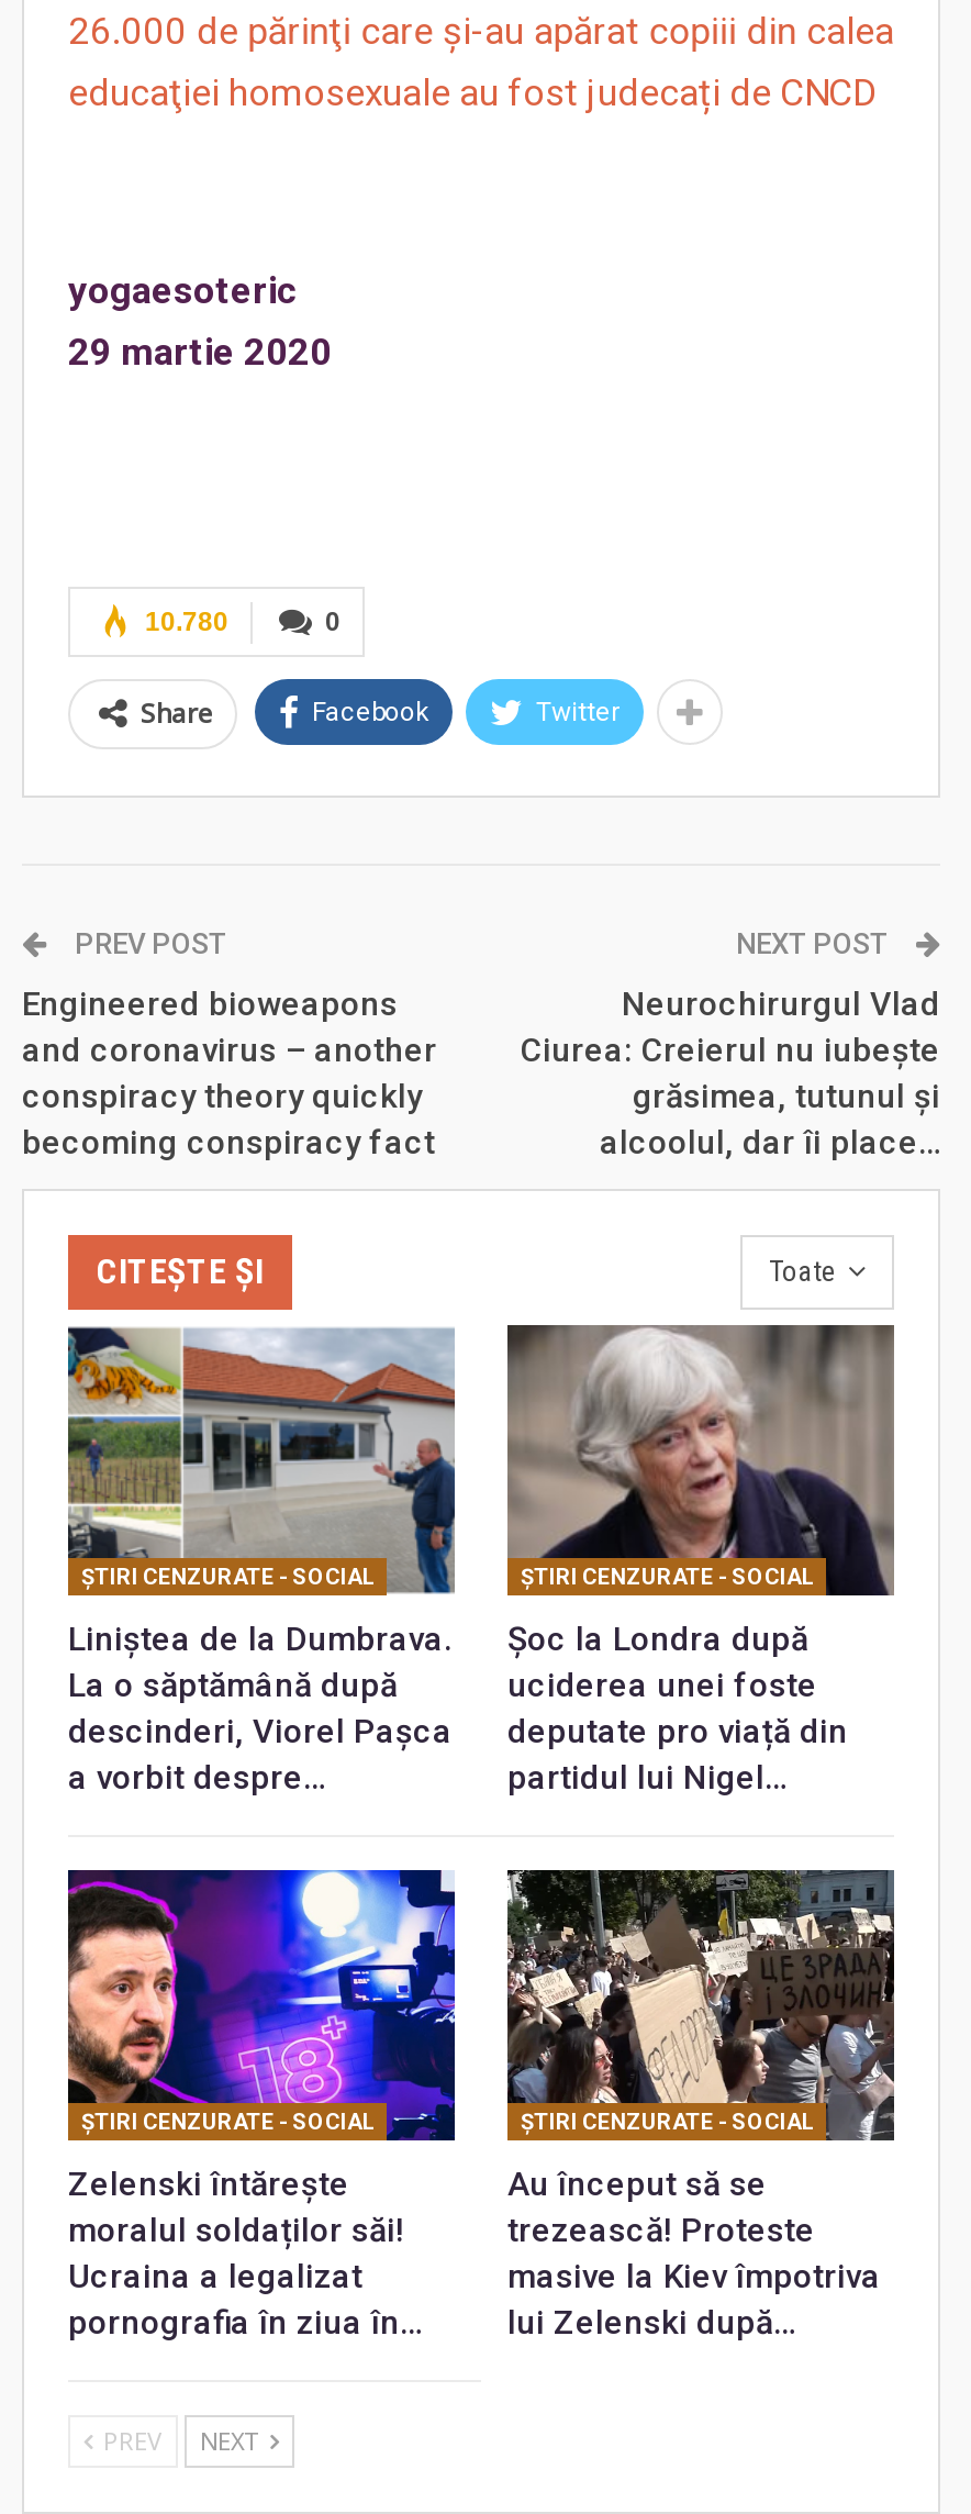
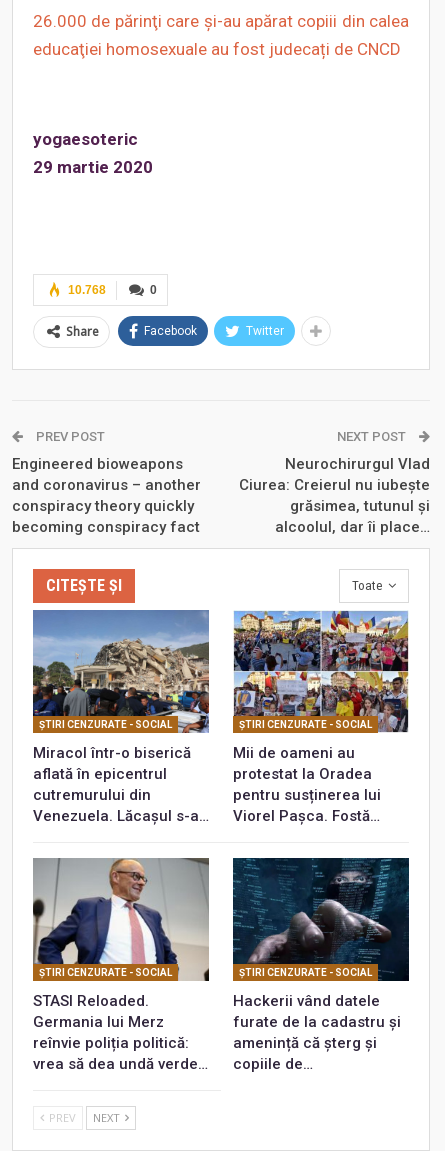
[145,608,228,638] 10.780 -> [68,283,106,297] 10.768
[66,1325,457,1798] [image] | Liniștea de la Dumbrava. | La o săptămână după | descinderi, Viorel Pașca | a vorbit despre… -> [33,609,210,825] [image] | Miracol într-o biserică | aflată în epicentrul | cutremurului din | Venezuela. Lăcașul s-a…
[505,1323,896,1798] [image] | Șoc la Londra după | uciderea unei foste | deputate pro viață din | partidul lui Nigel… -> [233,610,409,825] [image] | Mii de oameni au | protestat la Oradea | pentru susținerea lui | Viorel Pașca. Fostă…
[66,1868,457,2344] [image] | Zelenski întărește | moralul soldaților săi! | Ucraina a legalizat | pornografia în ziua în… -> [32,857,210,1073] [image] | STASI Reloaded. | Germania lui Merz | reînvie poliția politică: | vrea să dea undă verde…
[505,1870,896,2344] [image] | Au început să se | trezească! Proteste | masive la Kiev împotriva | lui Zelenski după… -> [232,858,409,1073] [image] | Hackerii vând datele | furate de la cadastru și | amenință că șterg și | copiile de…

